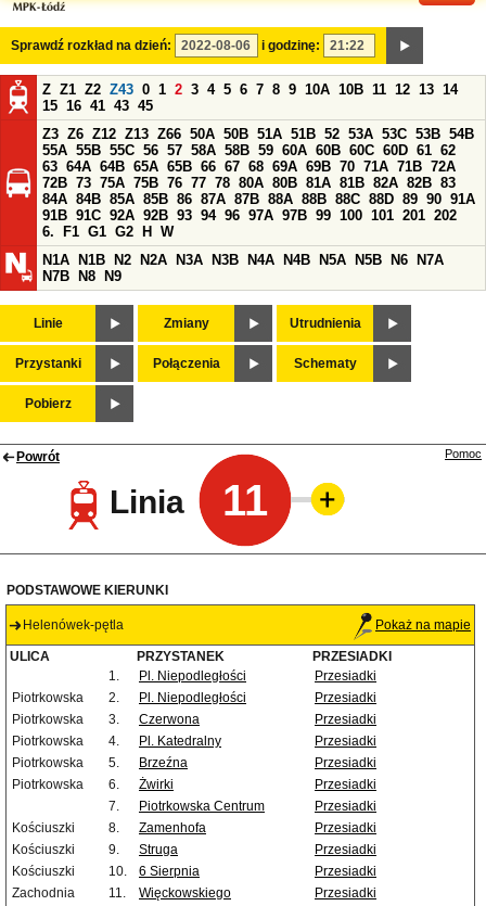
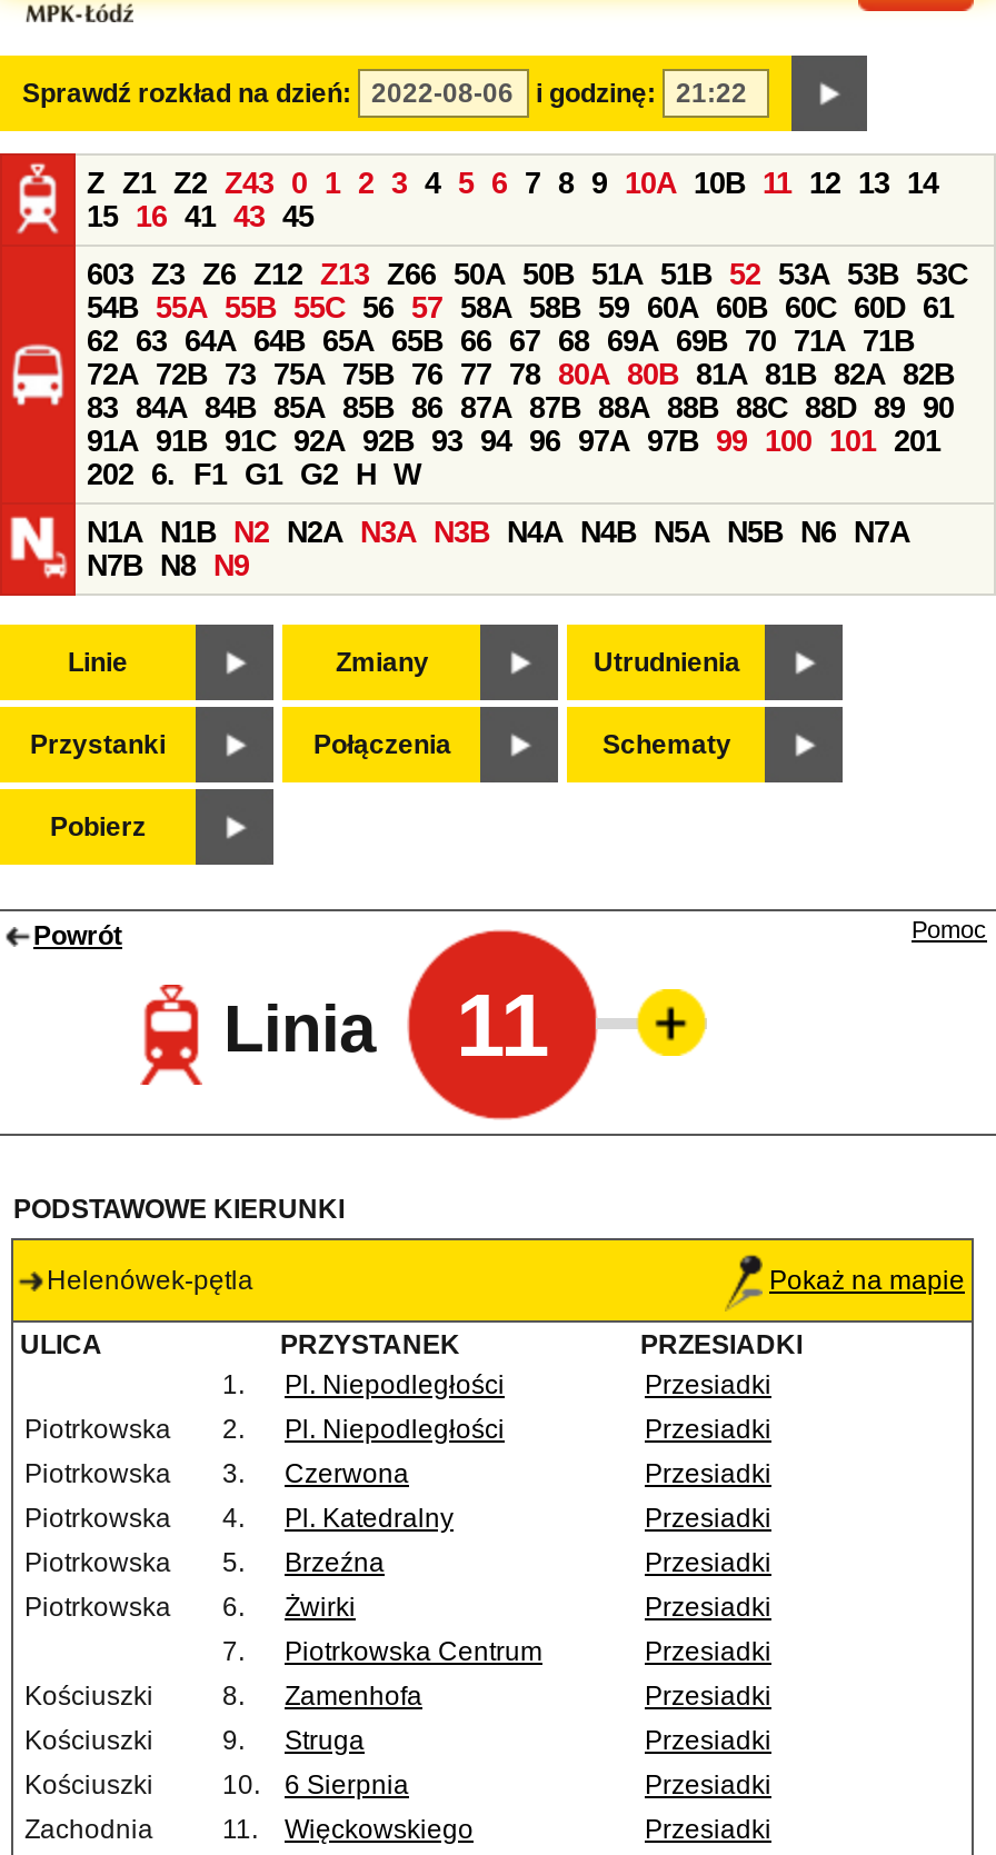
[42,126,475,240] Z3 Z6 Z12 Z13 Z66 50A 50B 51A 51B 52 53A 53C 53B 54B | 55A 55B 55C 56 57 58A 58B 59 60A 60B 60C 60D 61 62 | 63 64A 64B 65A 65B 66 67 68 69A 69B 70 71A 71B 72A | 72B 73 75A 75B 76 77 78 80A 80B 81A 81B 82A 82B 83 | 84A 84B 85A 85B 86 87A 87B 88A 88B 88C 88D 89 90 91A | 91B 91C 92A 92B 93 94 96 97A 97B 99 100 101 201 202 | 6. F1 G1 G2 H W -> [87,258,967,491] 603 Z3 Z6 Z12 Z13 Z66 50A 50B 51A 51B 52 53A 53B 53C | 54B 55A 55B 55C 56 57 58A 58B 59 60A 60B 60C 60D 61 | 62 63 64A 64B 65A 65B 66 67 68 69A 69B 70 71A 71B | 72A 72B 73 75A 75B 76 77 78 80A 80B 81A 81B 82A 82B | 83 84A 84B 85A 85B 86 87A 87B 88A 88B 88C 88D 89 90 | 91A 91B 91C 92A 92B 93 94 96 97A 97B 99 100 101 201 | 202 6. F1 G1 G2 H W

